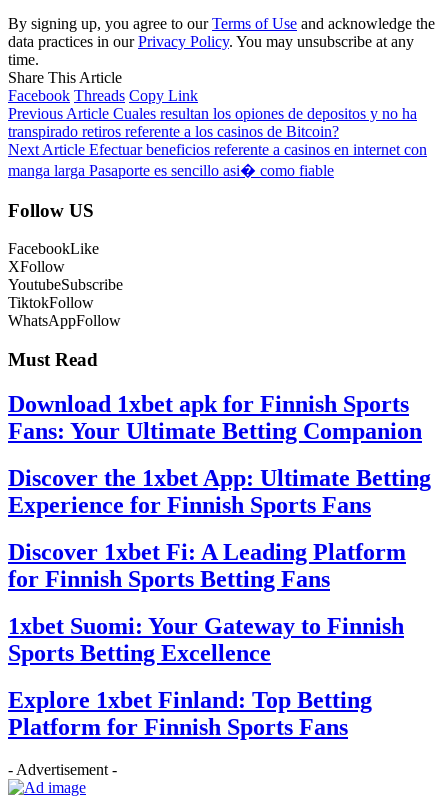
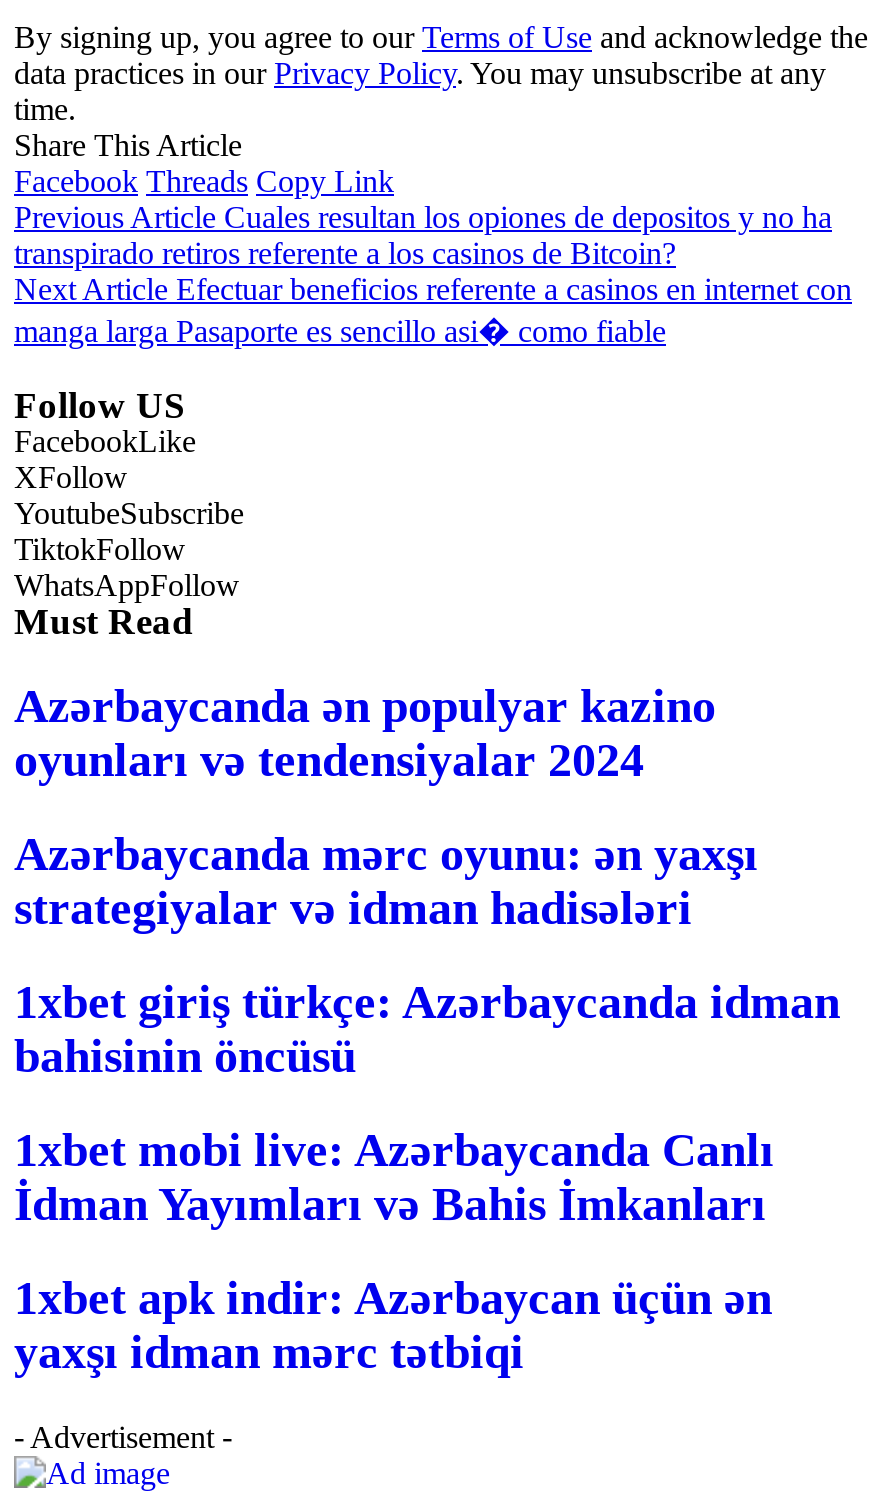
[8,391,422,444] Download 1xbet apk for Finnish Sports | Fans: Your Ultimate Betting Companion -> [14,681,716,787] Azərbaycanda ən populyar kazino | oyunları və tendensiyalar 2024
[8,465,431,518] Discover the 1xbet App: Ultimate Betting | Experience for Finnish Sports Fans -> [14,829,758,935] Azərbaycanda mərc oyunu: ən yaxşı | strategiyalar və idman hadisələri
[8,539,406,592] Discover 1xbet Fi: A Leading Platform | for Finnish Sports Betting Fans -> [14,976,840,1082] 1xbet giriş türkçe: Azərbaycanda idman | bahisinin öncüsü
[8,613,404,666] 1xbet Suomi: Your Gateway to Finnish | Sports Betting Excellence -> [14,1124,774,1230] 1xbet mobi live: Azərbaycanda Canlı | İdman Yayımları və Bahis İmkanları
[8,687,372,740] Explore 1xbet Finland: Top Betting | Platform for Finnish Sports Fans -> [14,1272,772,1378] 1xbet apk indir: Azərbaycan üçün ən | yaxşı idman mərc tətbiqi

